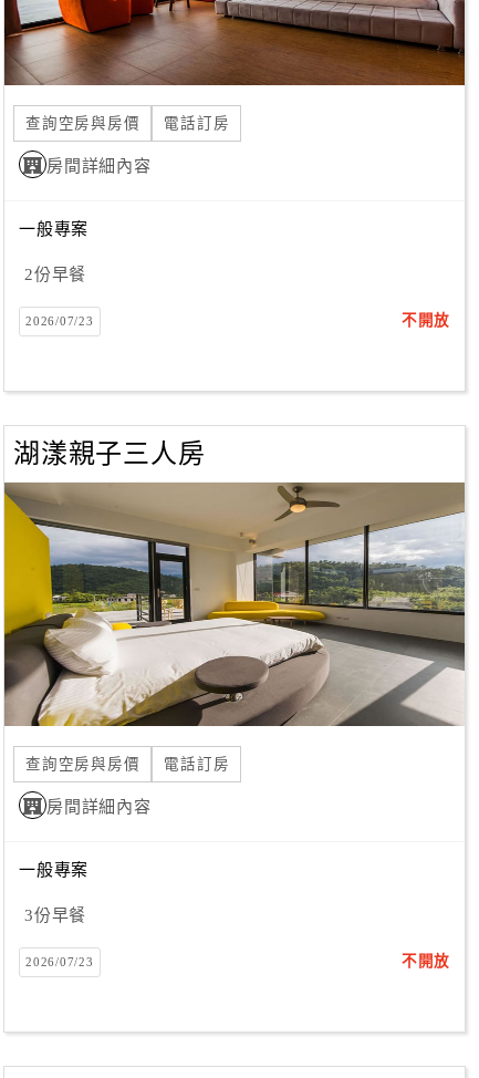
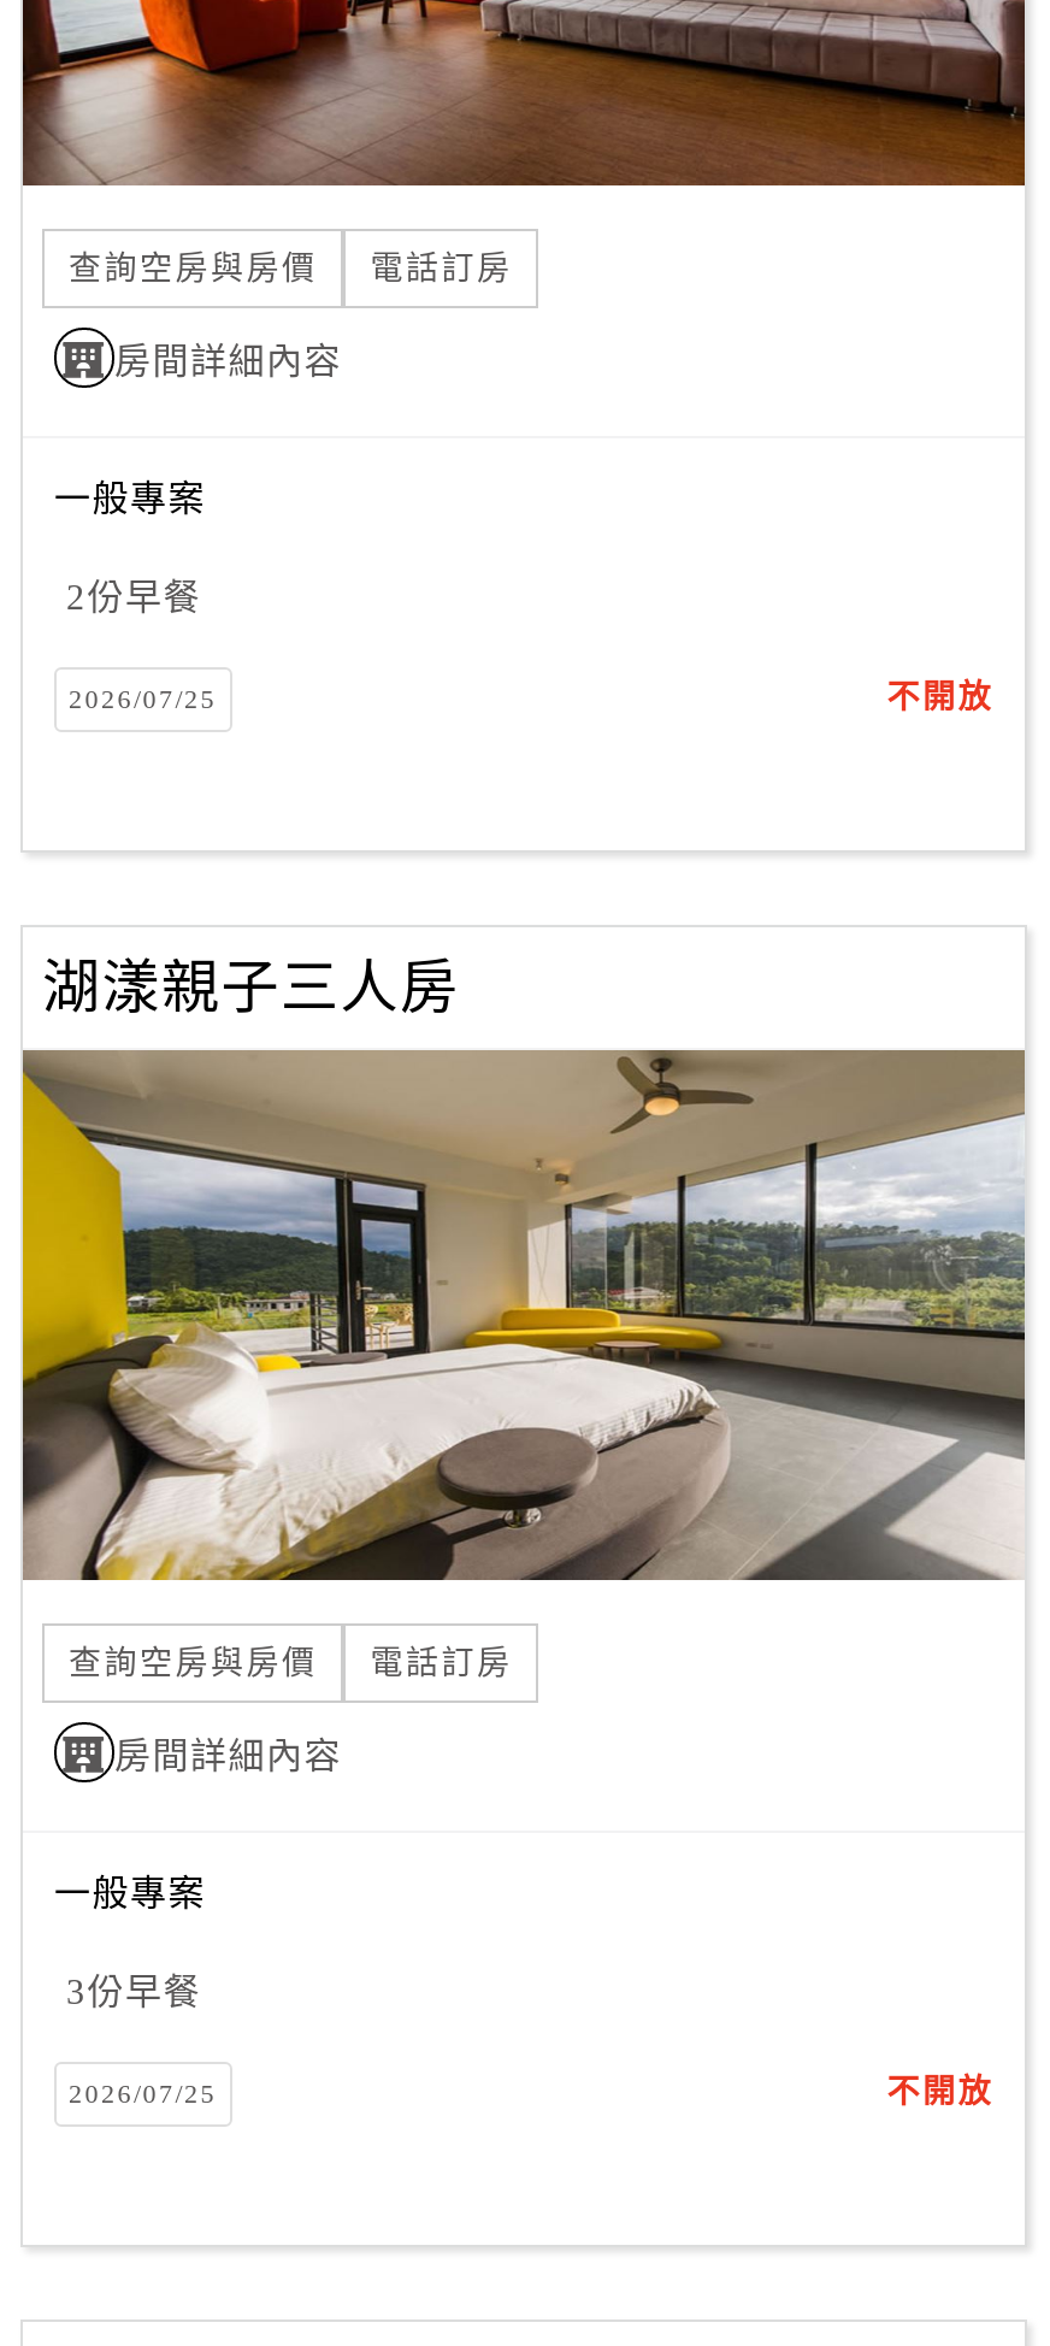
[25,314,93,328] 2026/07/23 -> [69,684,217,713] 2026/07/25
[25,955,93,968] 2026/07/23 -> [69,2079,217,2108] 2026/07/25

